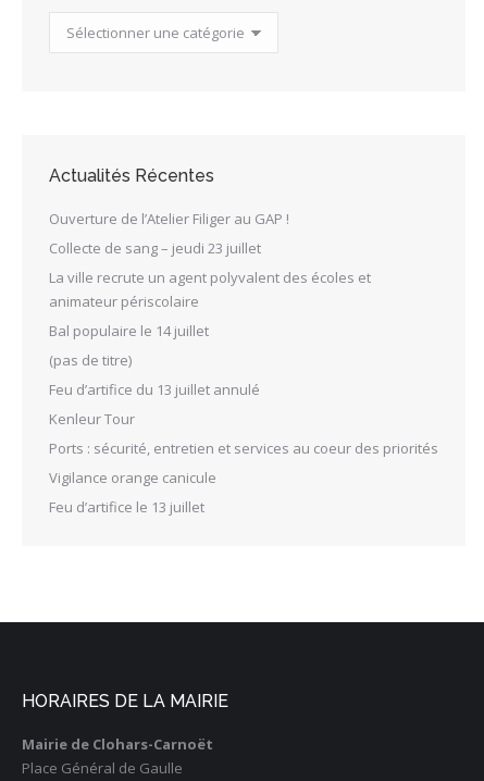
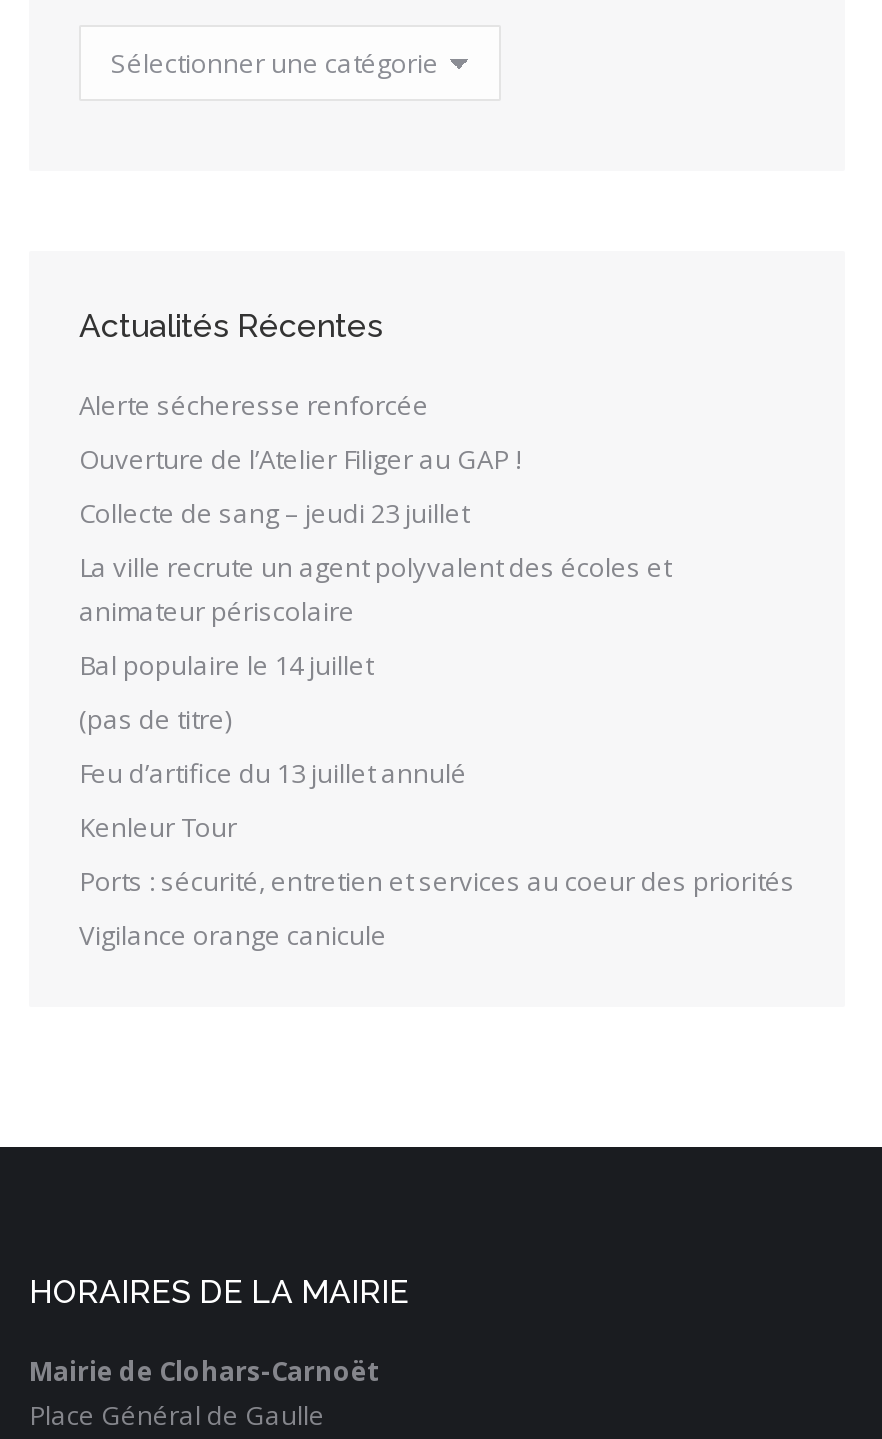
none -> [79,387,429,423] Alerte sécheresse renforcée
moved [49,209,438,488] -> [79,441,795,953]: Ouverture de l’Atelier Filiger au GAP ! | Collecte de sang – jeudi 23 juillet | La ville recrute un agent polyvalent des écoles et | ... | Ports : sécurité, entretien et services au coeur des priorités | Vigilance orange canicule
[49,497,204,517] Feu d’artifice le 13 juillet -> none

